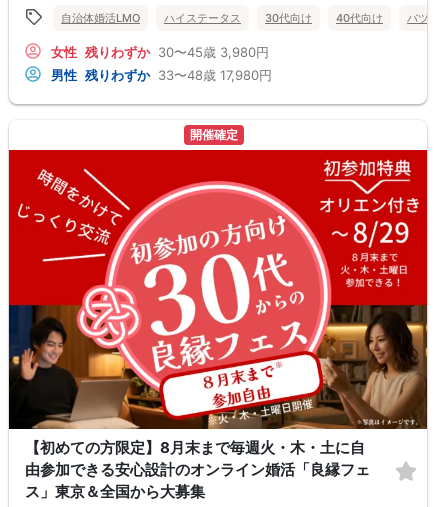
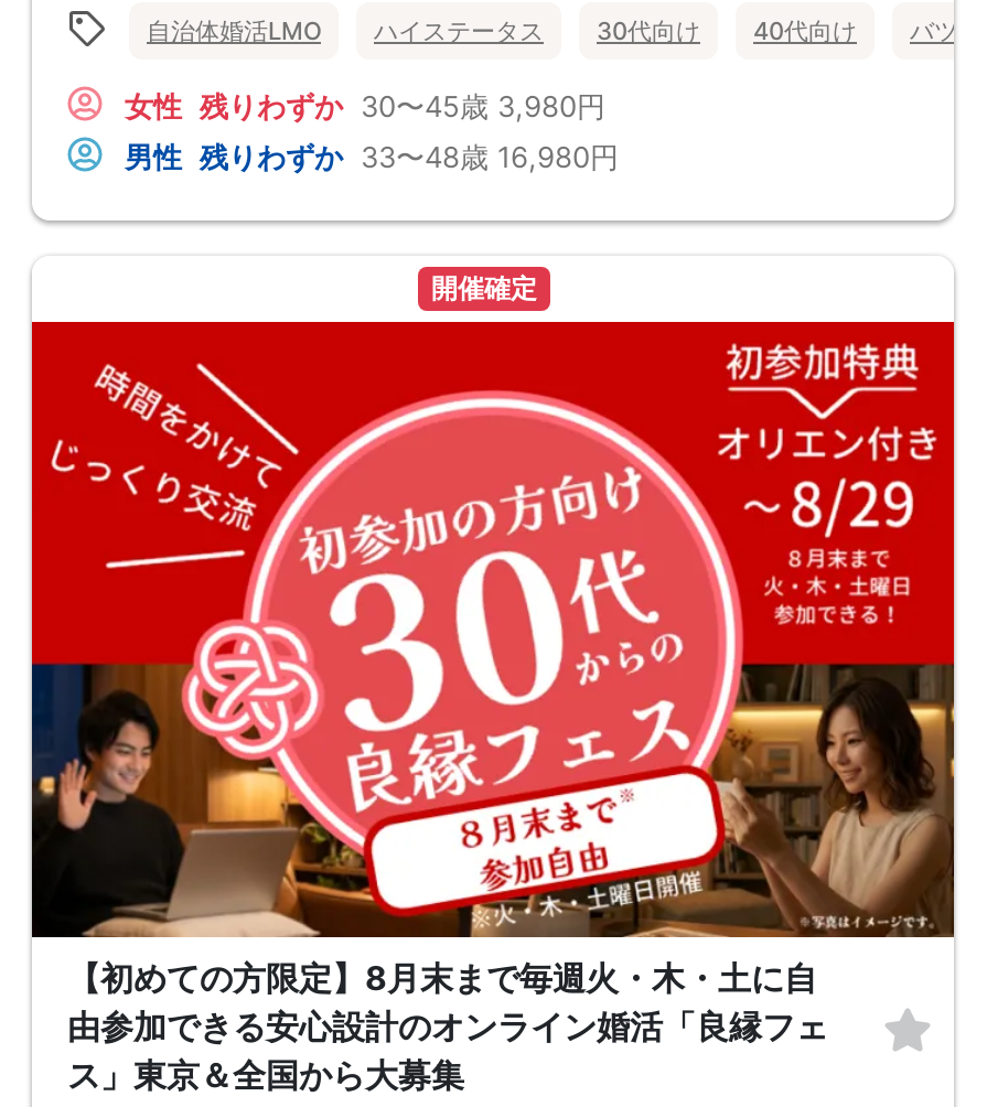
[51,67,272,83] 男性 残りわずか 33〜48歳 17,980円 -> [125,139,619,174] 男性 残りわずか 33〜48歳 16,980円

